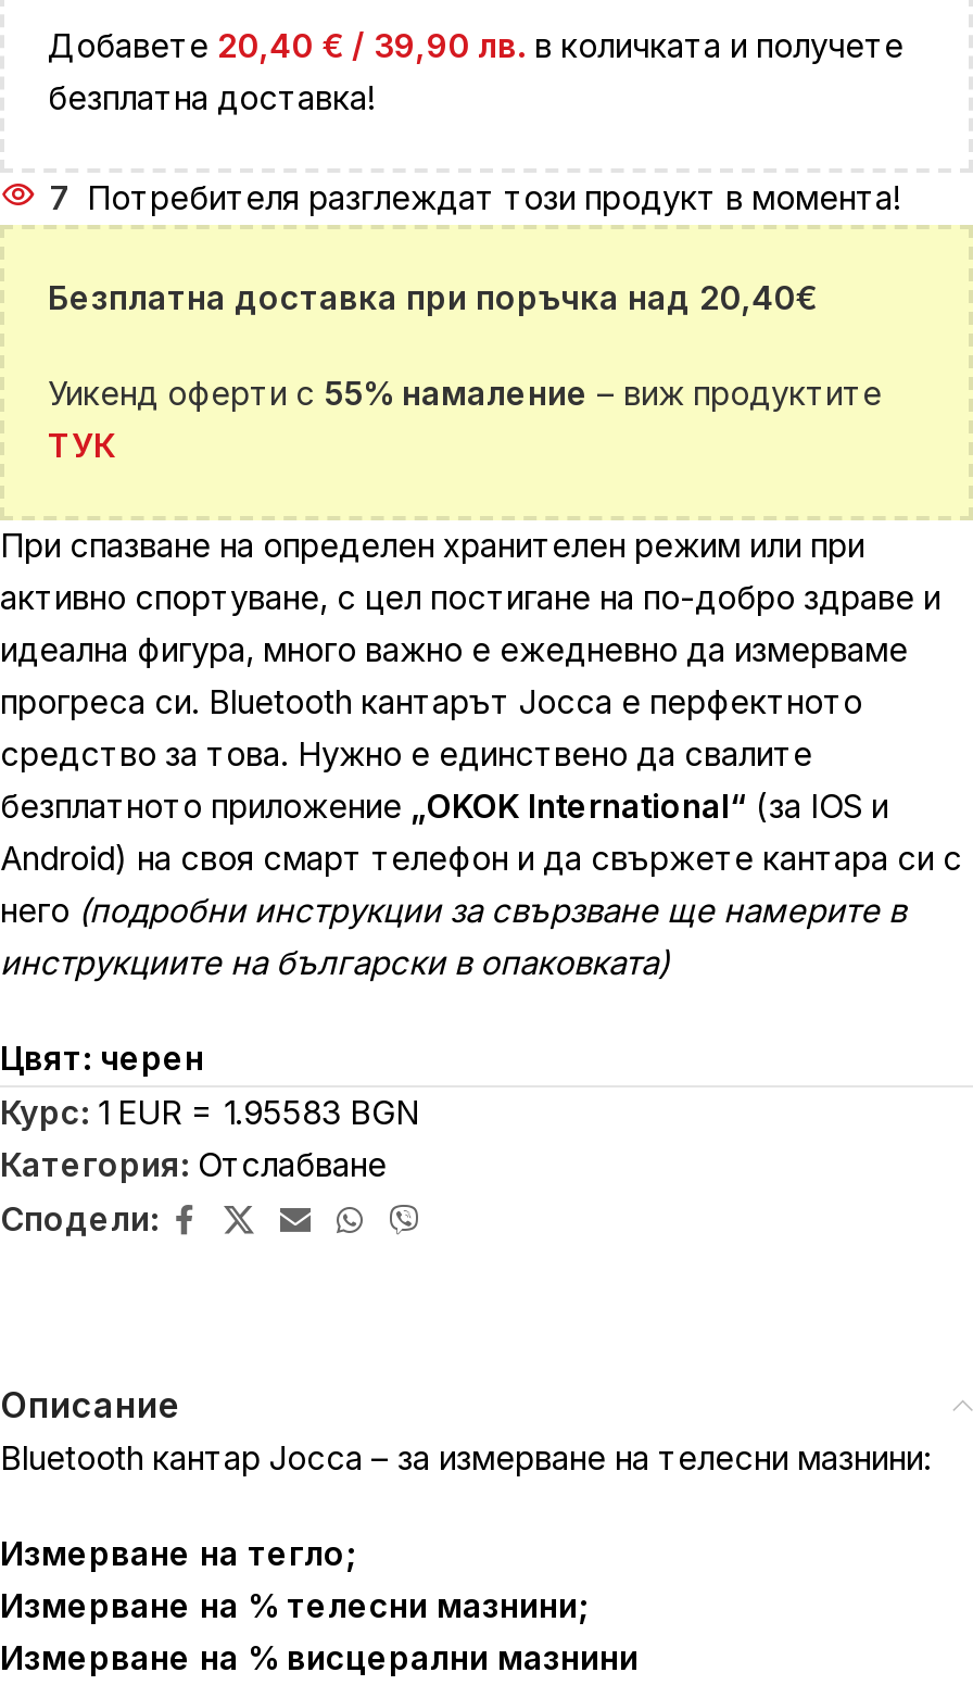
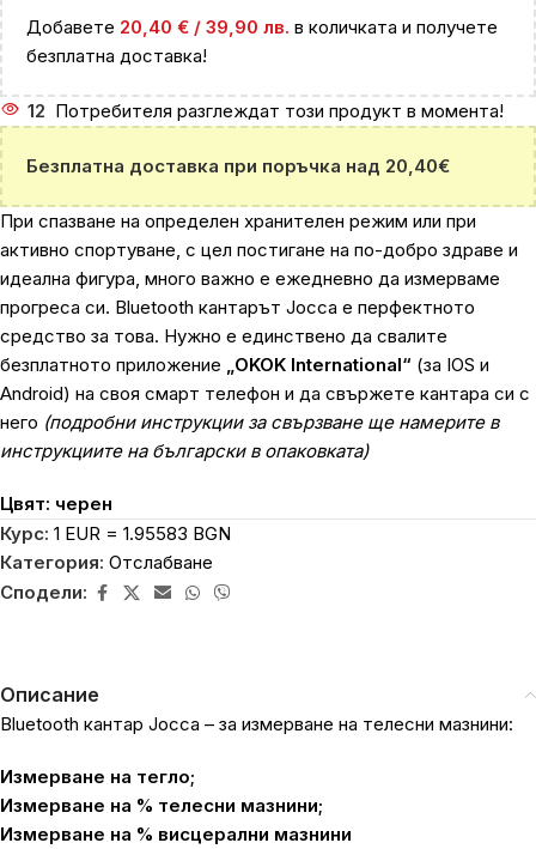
[50,177,901,218] 7 Потребителя разглеждат този продукт в момента! -> [28,99,504,122] 12 Потребителя разглеждат този продукт в момента!
[48,372,882,466] Уикенд оферти с 55% намаление – виж продуктите | ТУК -> none

